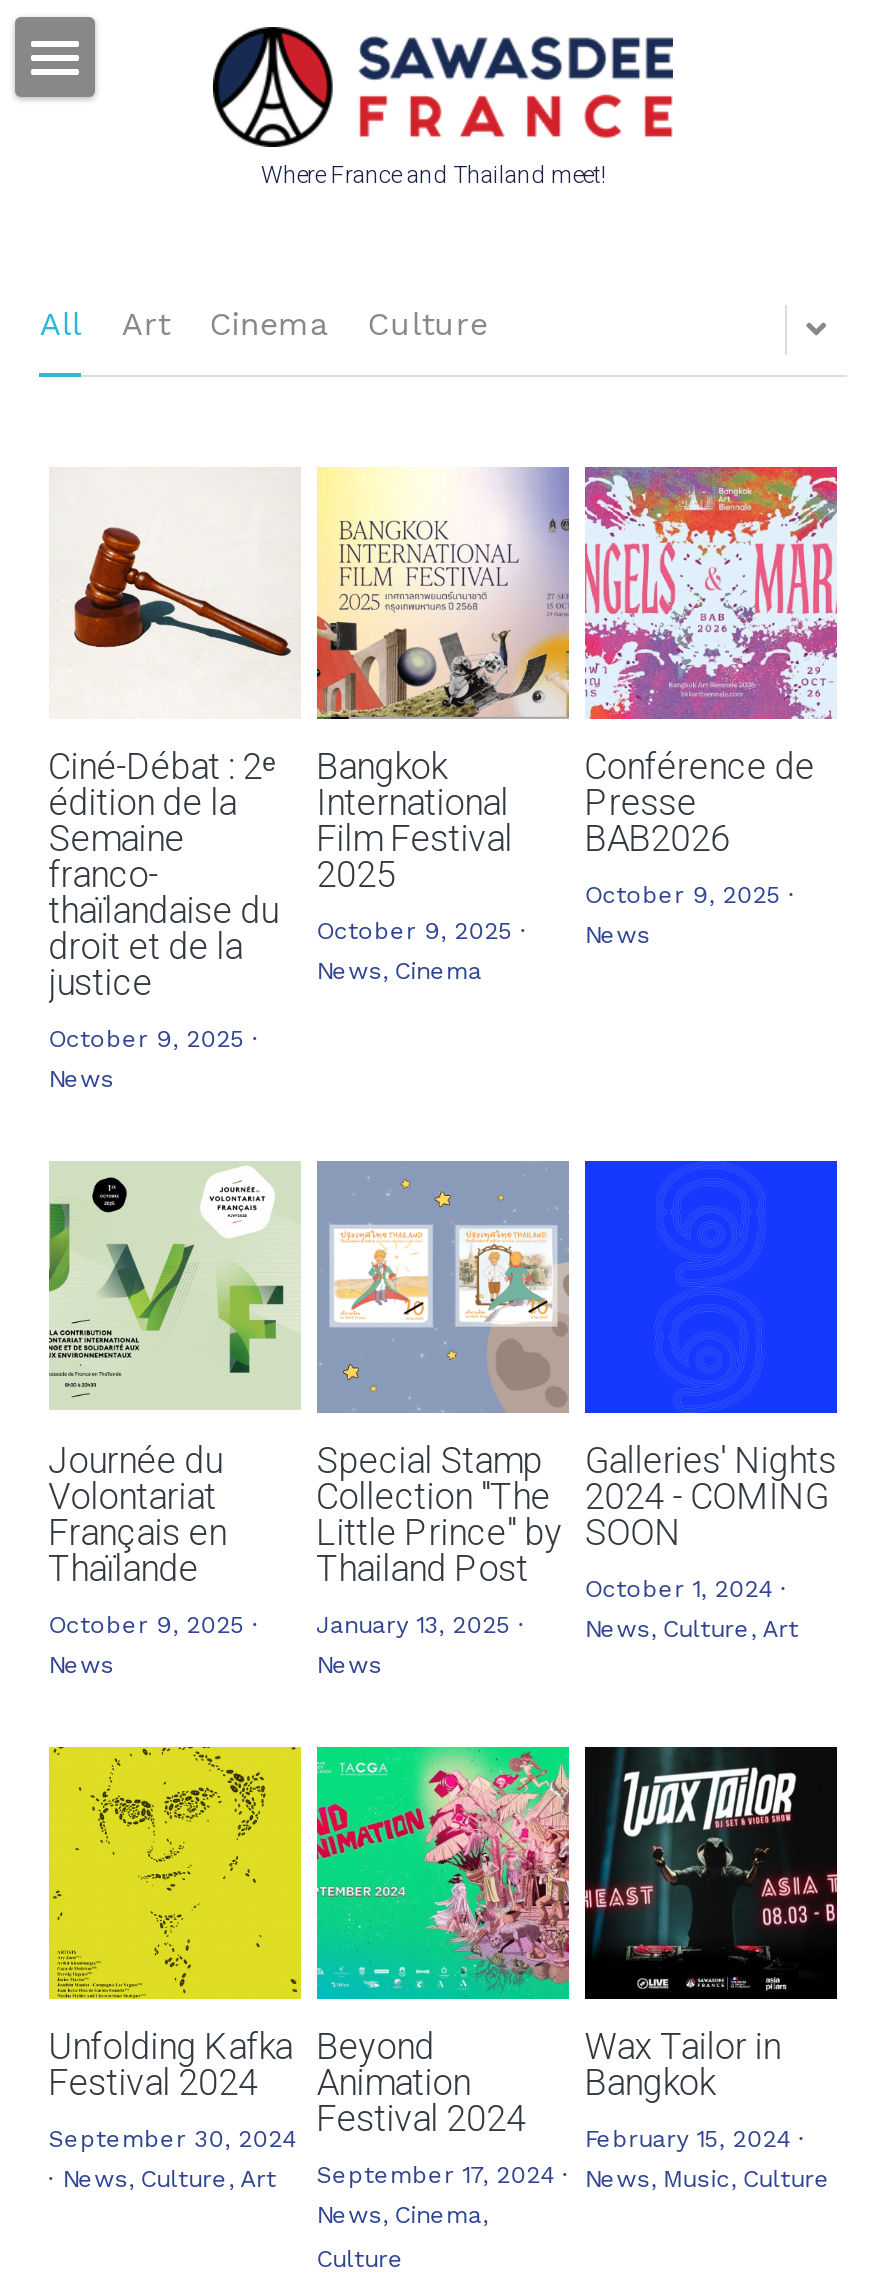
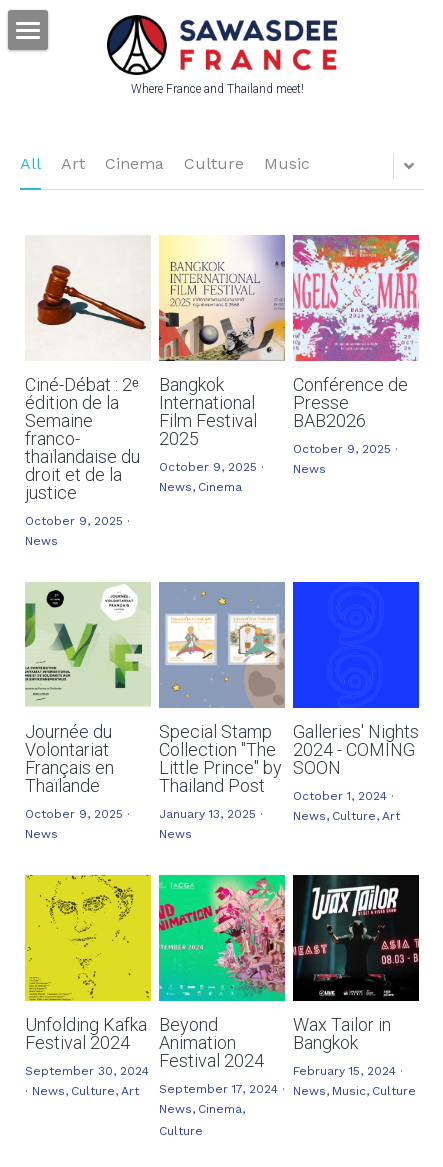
none -> [264,154,310,173] Music

